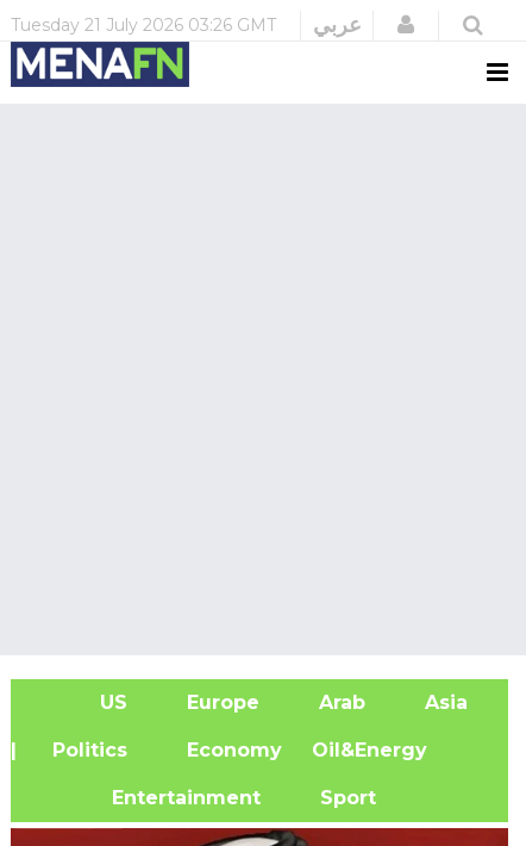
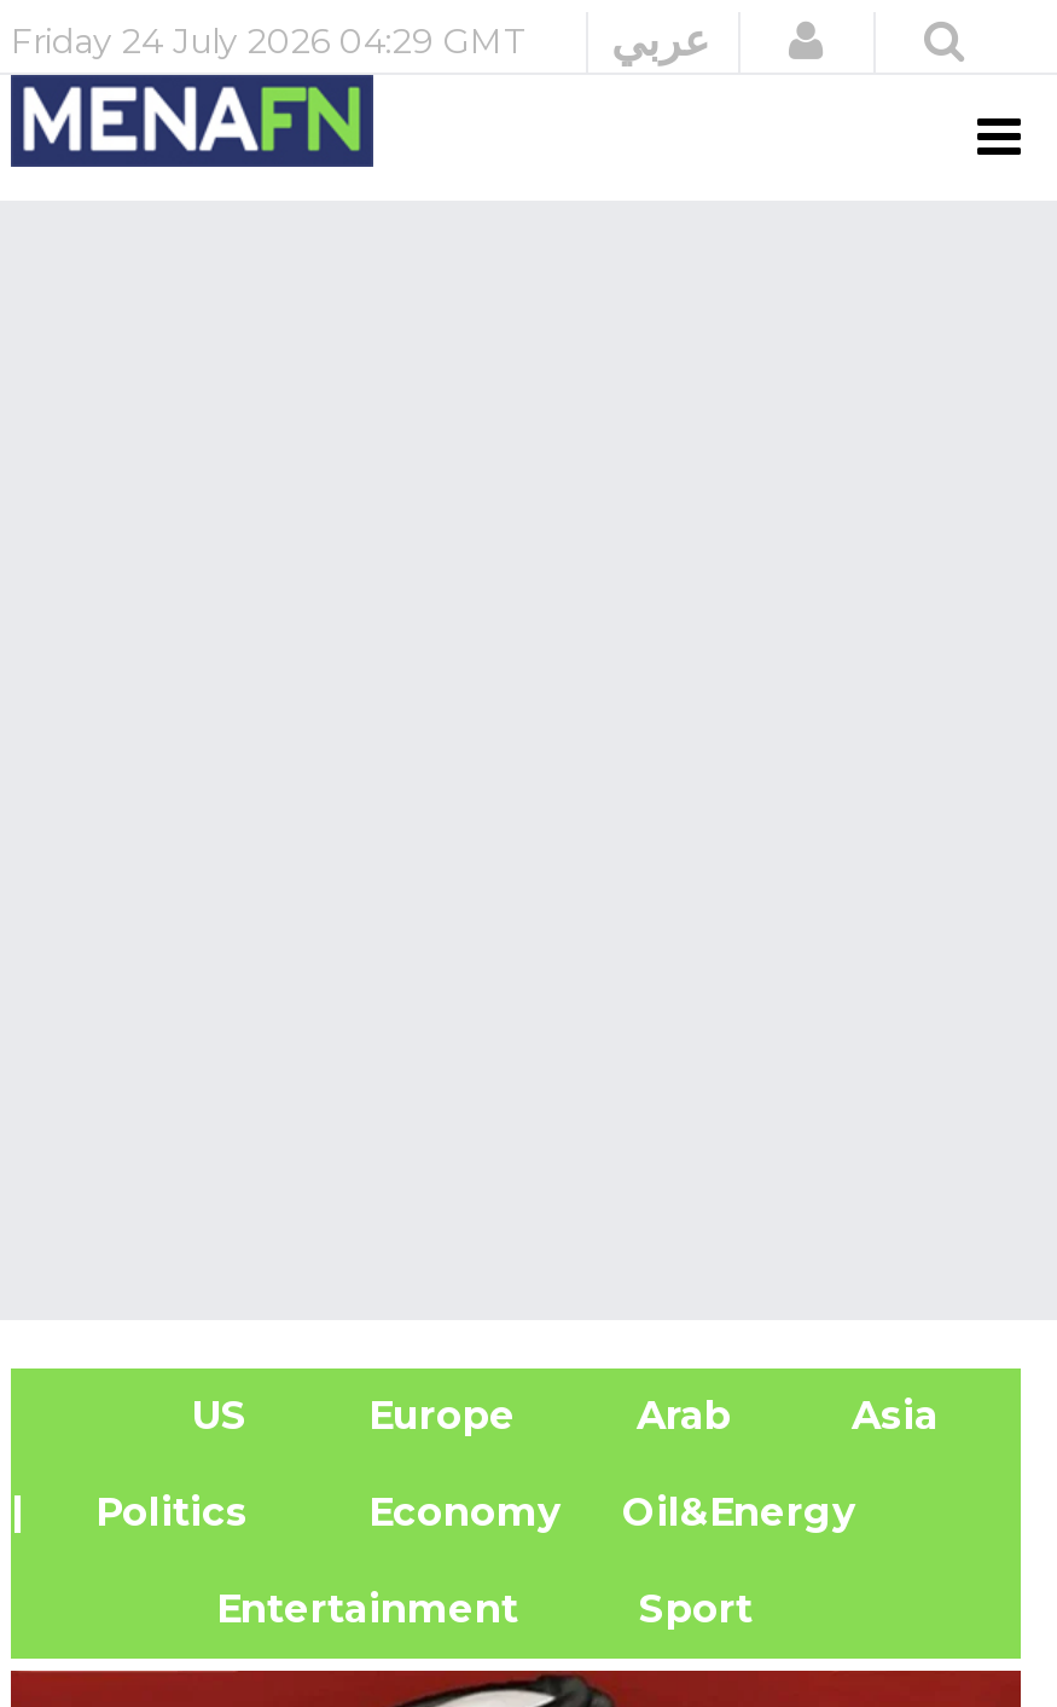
[11,14,276,36] Tuesday 21 July 2026 03:26 GMT -> [11,19,523,63] Friday 24 July 2026 04:29 GMT

